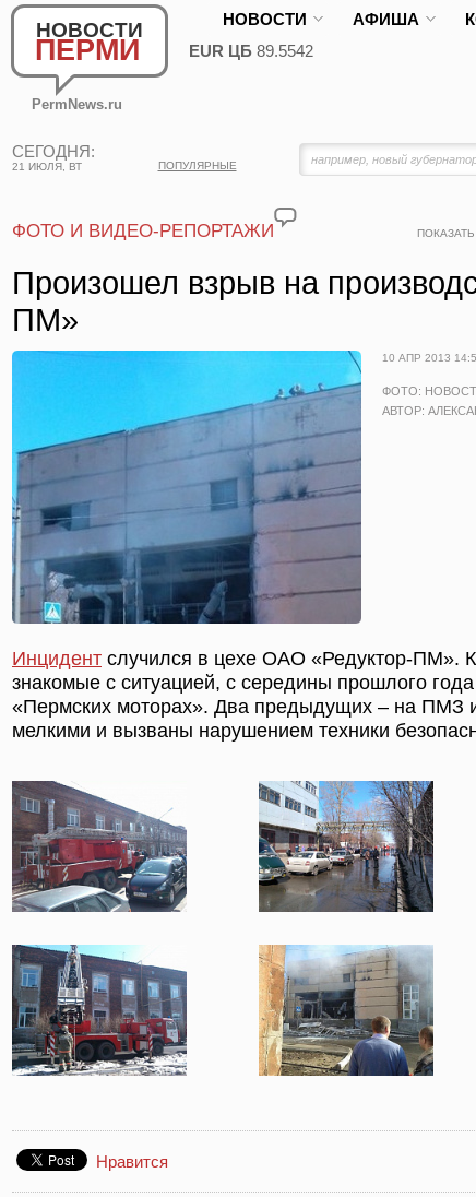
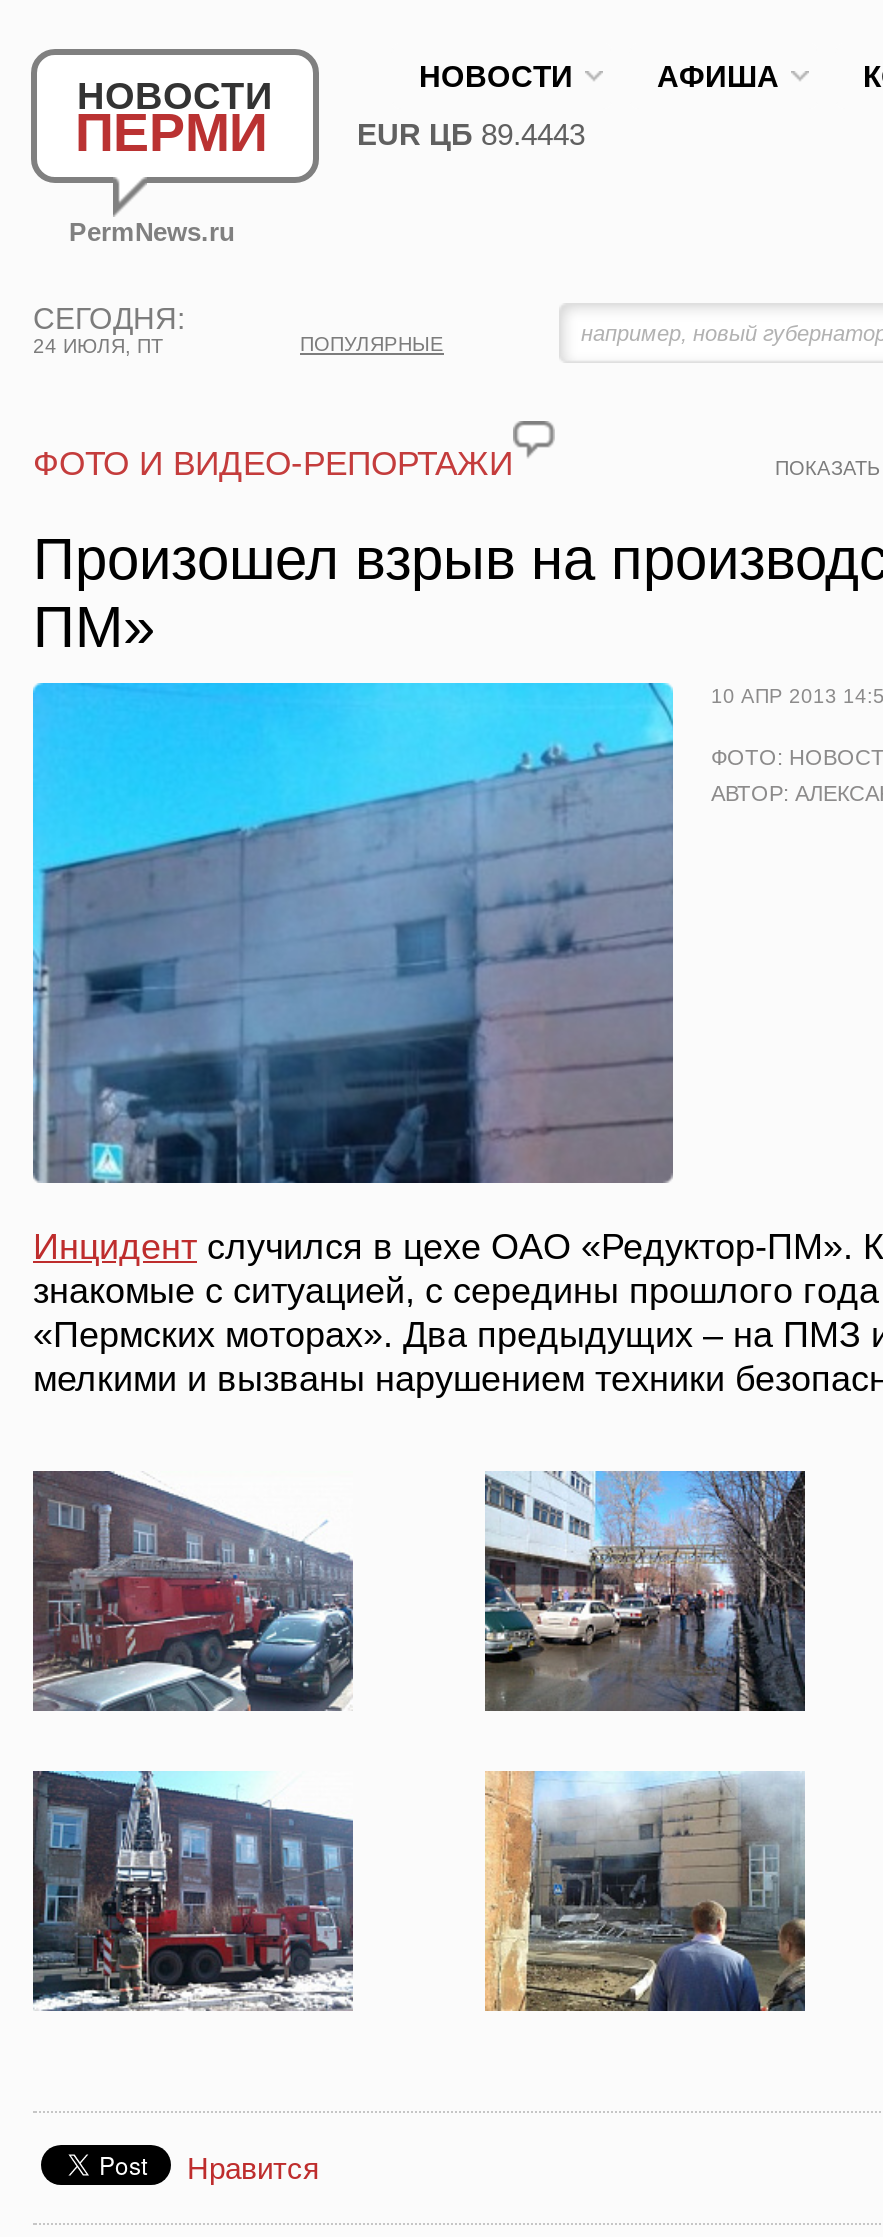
[189,42,313,60] EUR ЦБ 89.5542 -> [357,117,585,151] EUR ЦБ 89.4443
[12,161,82,173] 21 ИЮЛЯ, ВТ -> [33,335,163,357] 24 ИЮЛЯ, ПТ

